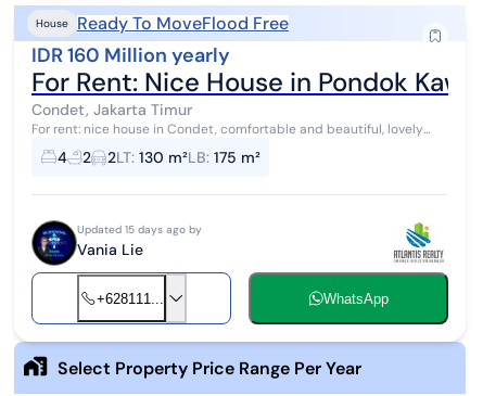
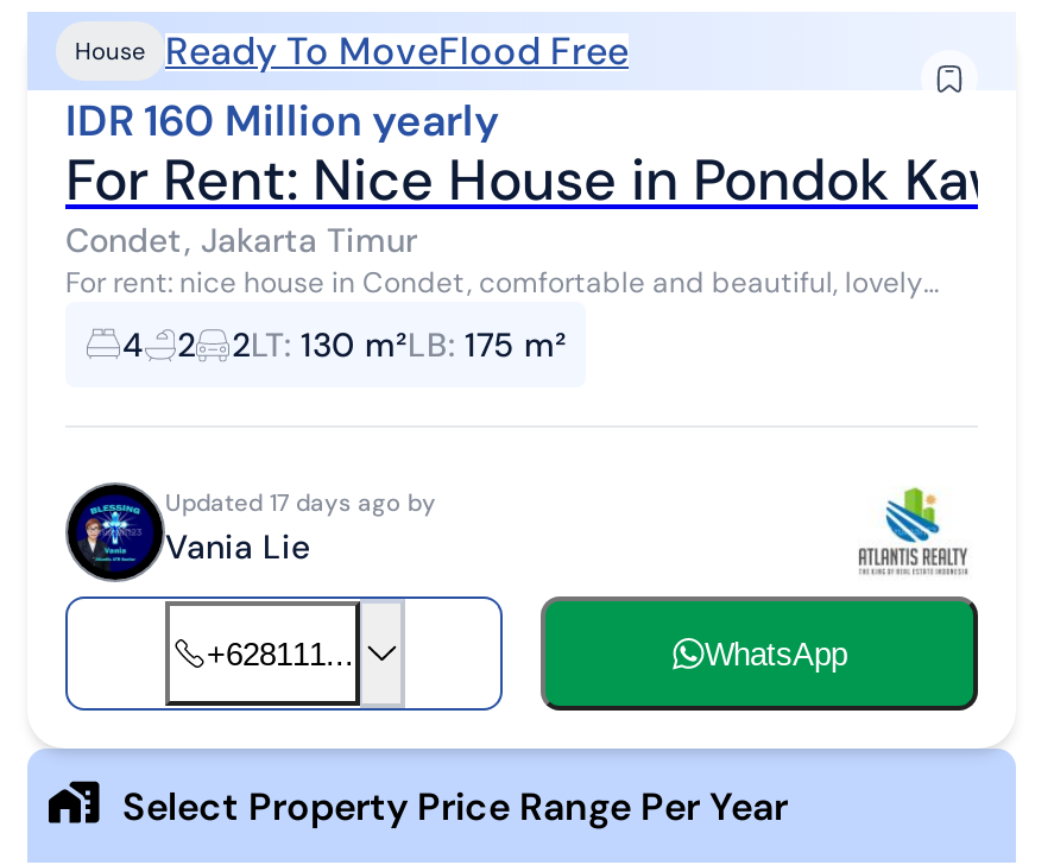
[77,222,202,237] Updated 15 days ago by -> [165,487,436,518] Updated 17 days ago by

